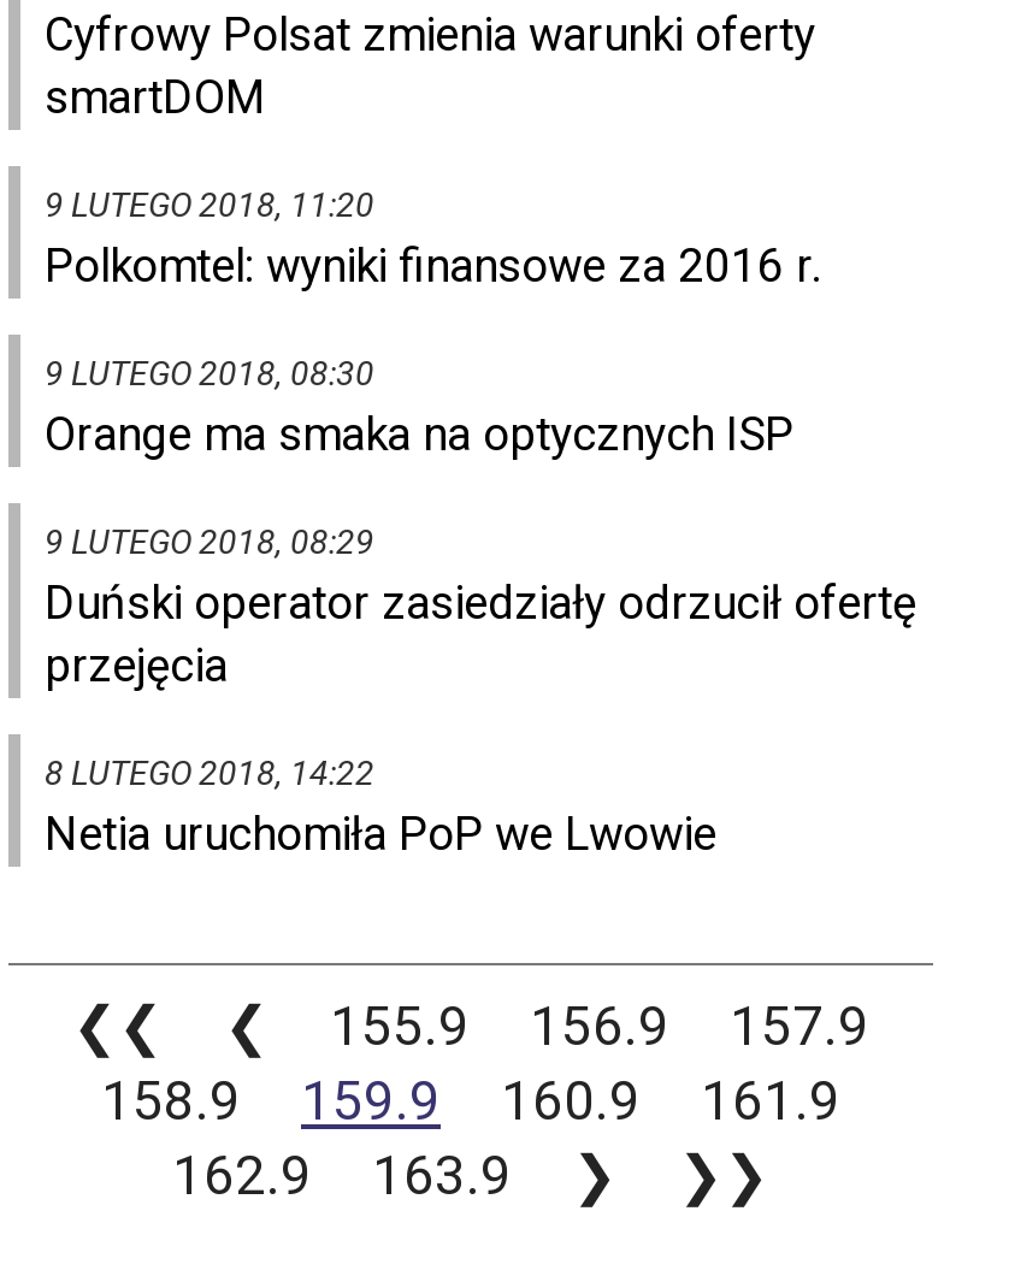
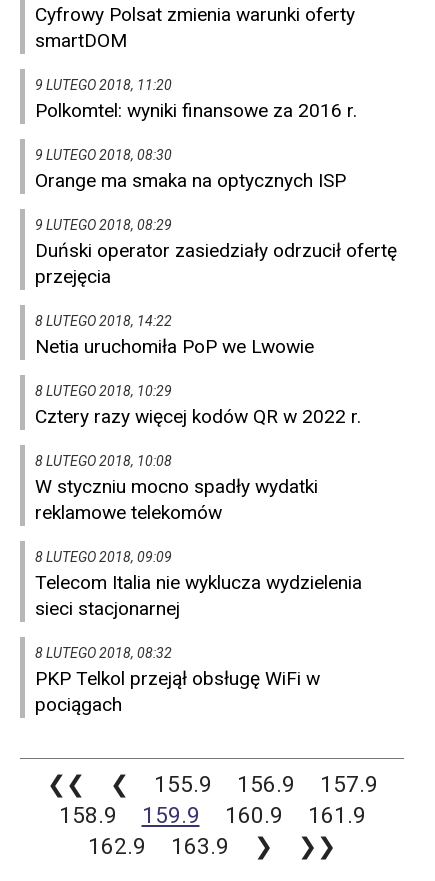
none -> [35,383,362,716] 8 LUTEGO 2018, 10:29 | Cztery razy więcej kodów QR w 2022 r. | 8 LUTEGO 2018, 10:08 | W styczniu mocno spadły wydatki | reklamowe telekomów | 8 LUTEGO 2018, 09:09 | Telecom Italia nie wyklucza wydzielenia | sieci stacjonarnej | 8 LUTEGO 2018, 08:32 | PKP Telkol przejął obsługę WiFi w | pociągach

